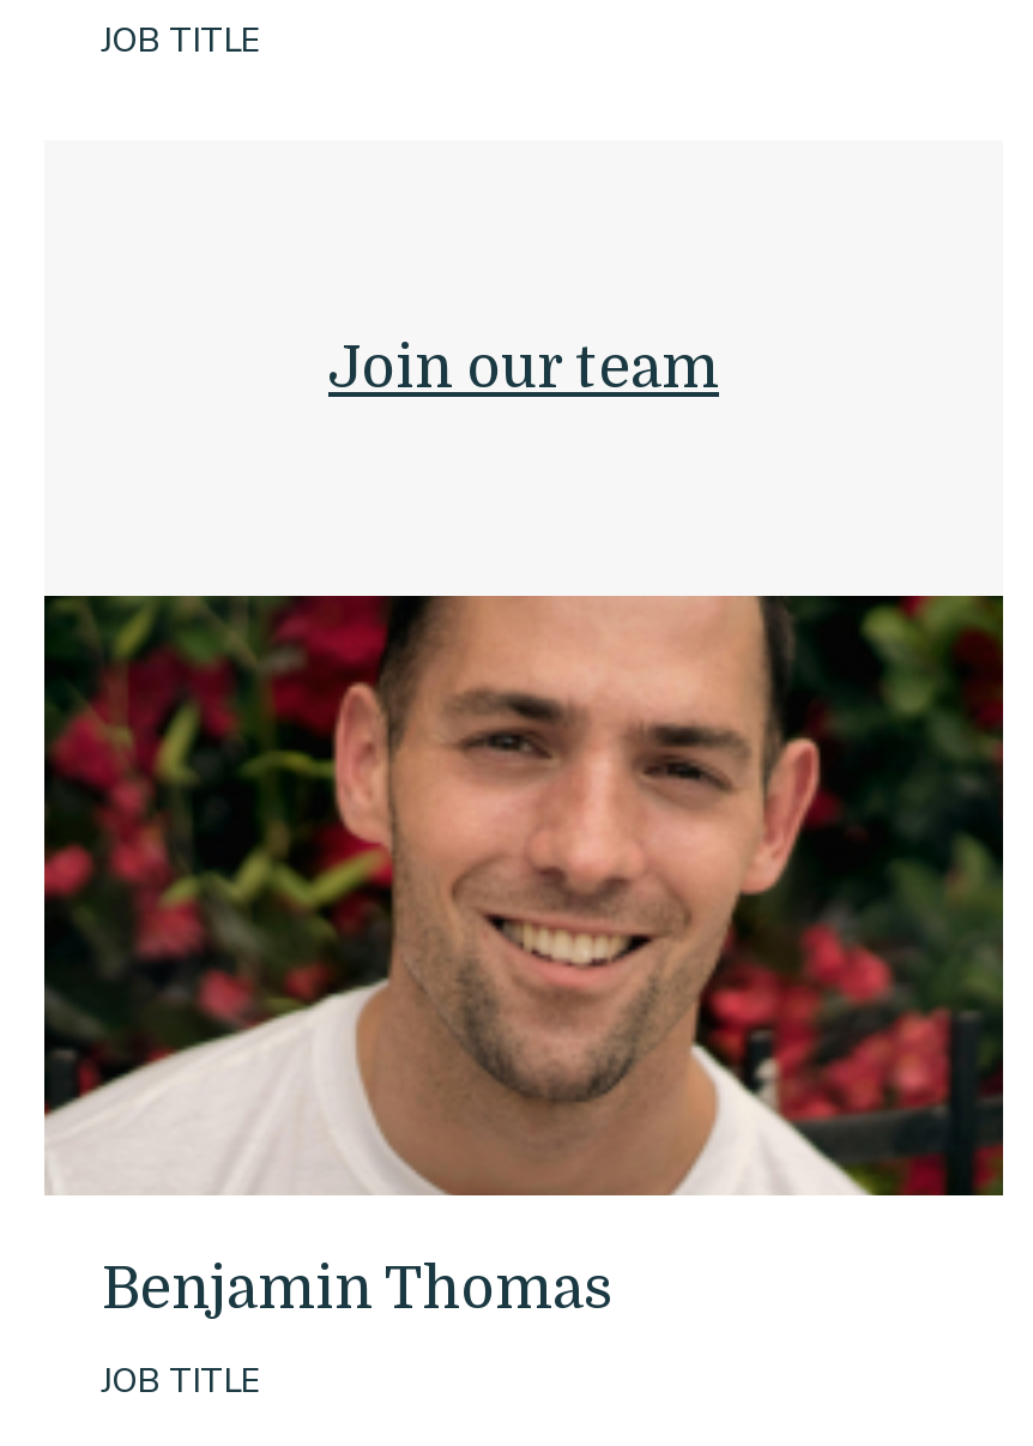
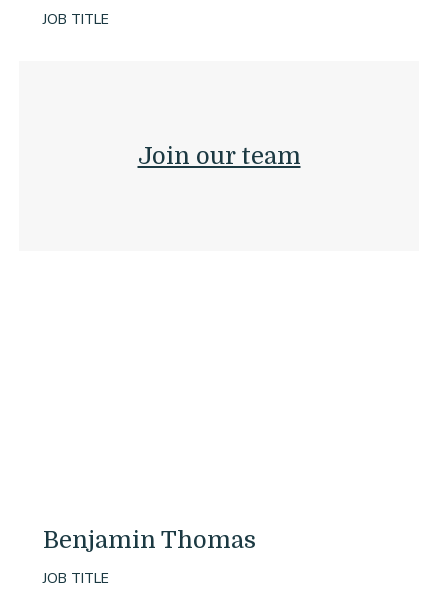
[42,594,1005,1198] [image] -> none

